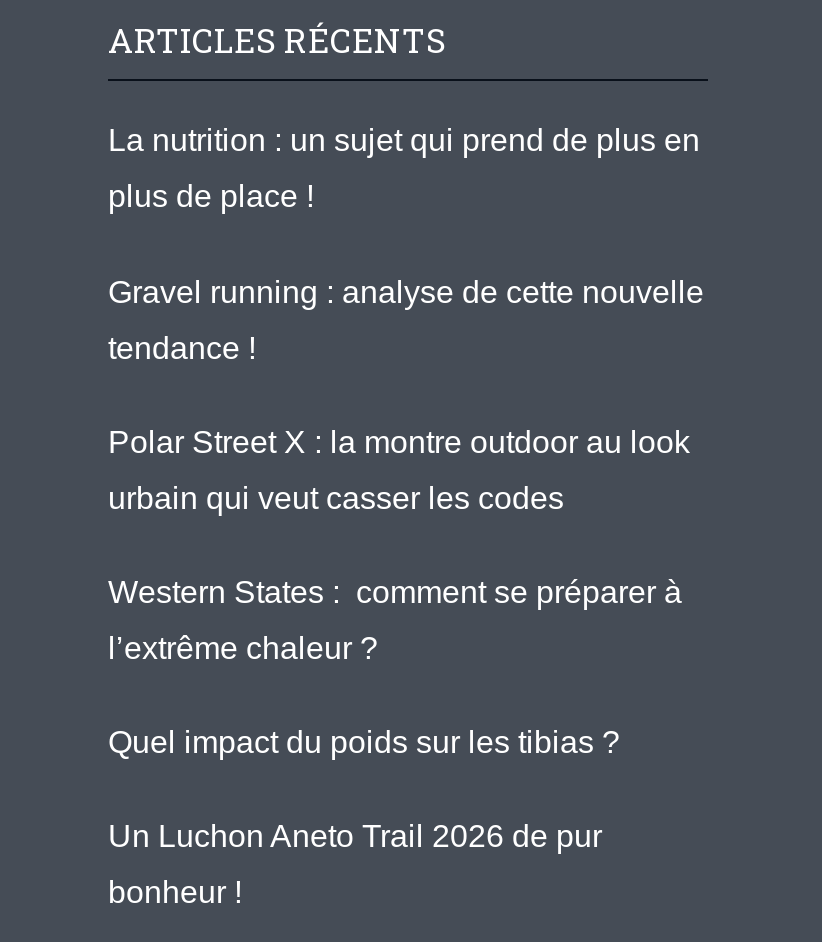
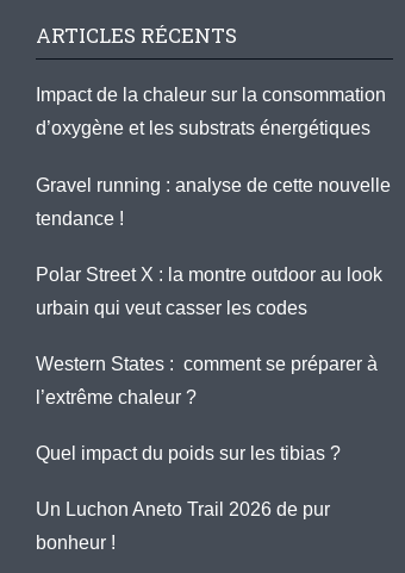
[108,124,700,158] La nutrition : un sujet qui prend de plus en -> [36,85,386,105] Impact de la chaleur sur la consommation
[108,180,314,214] plus de place ! -> [36,118,370,139] d’oxygène et les substrats énergétiques

